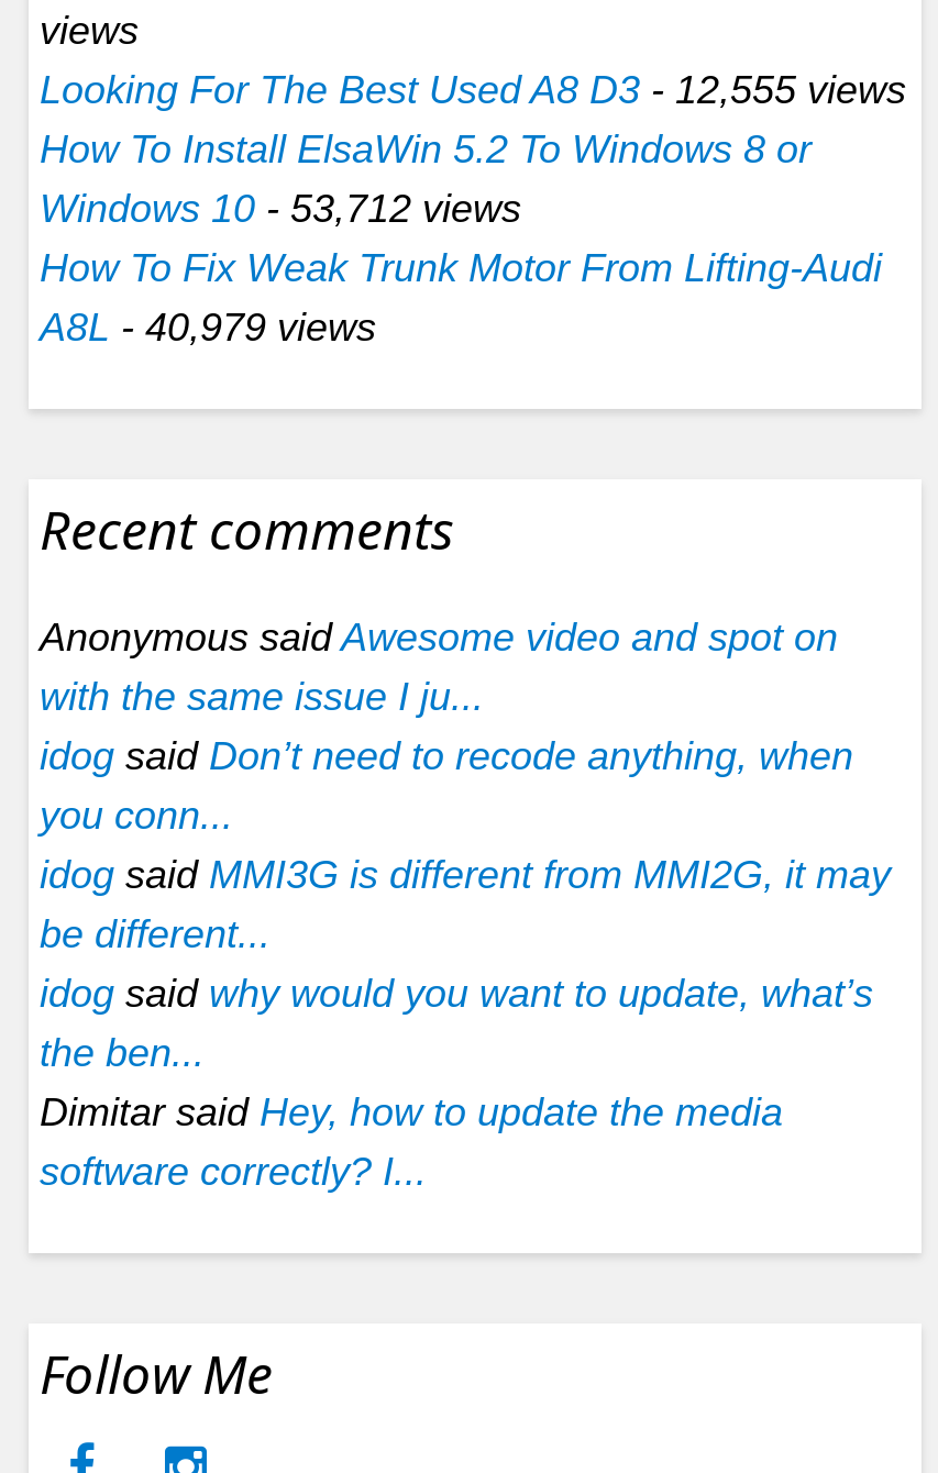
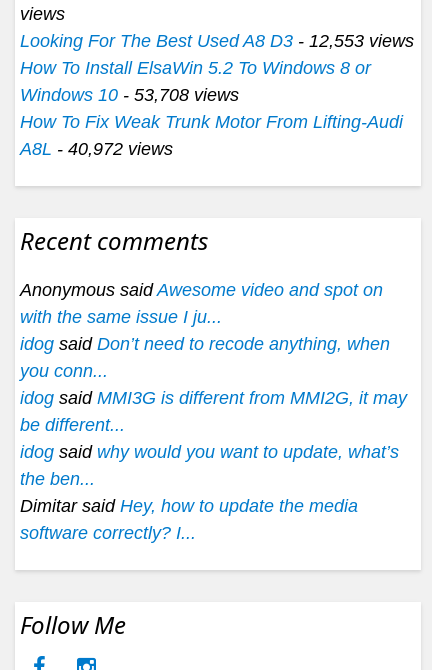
[40,67,906,111] Looking For The Best Used A8 D3 - 12,555 views -> [20,31,414,51] Looking For The Best Used A8 D3 - 12,553 views
[40,186,521,230] Windows 10 - 53,712 views -> [20,85,239,105] Windows 10 - 53,708 views
[40,305,376,349] A8L - 40,979 views -> [20,139,173,159] A8L - 40,972 views

